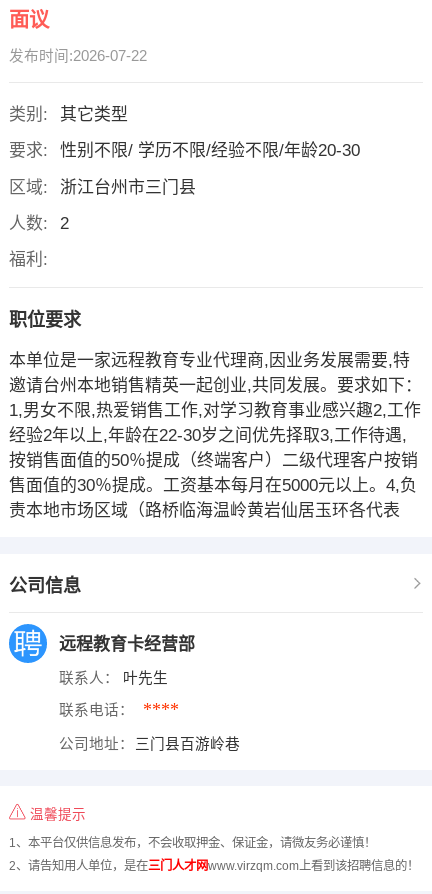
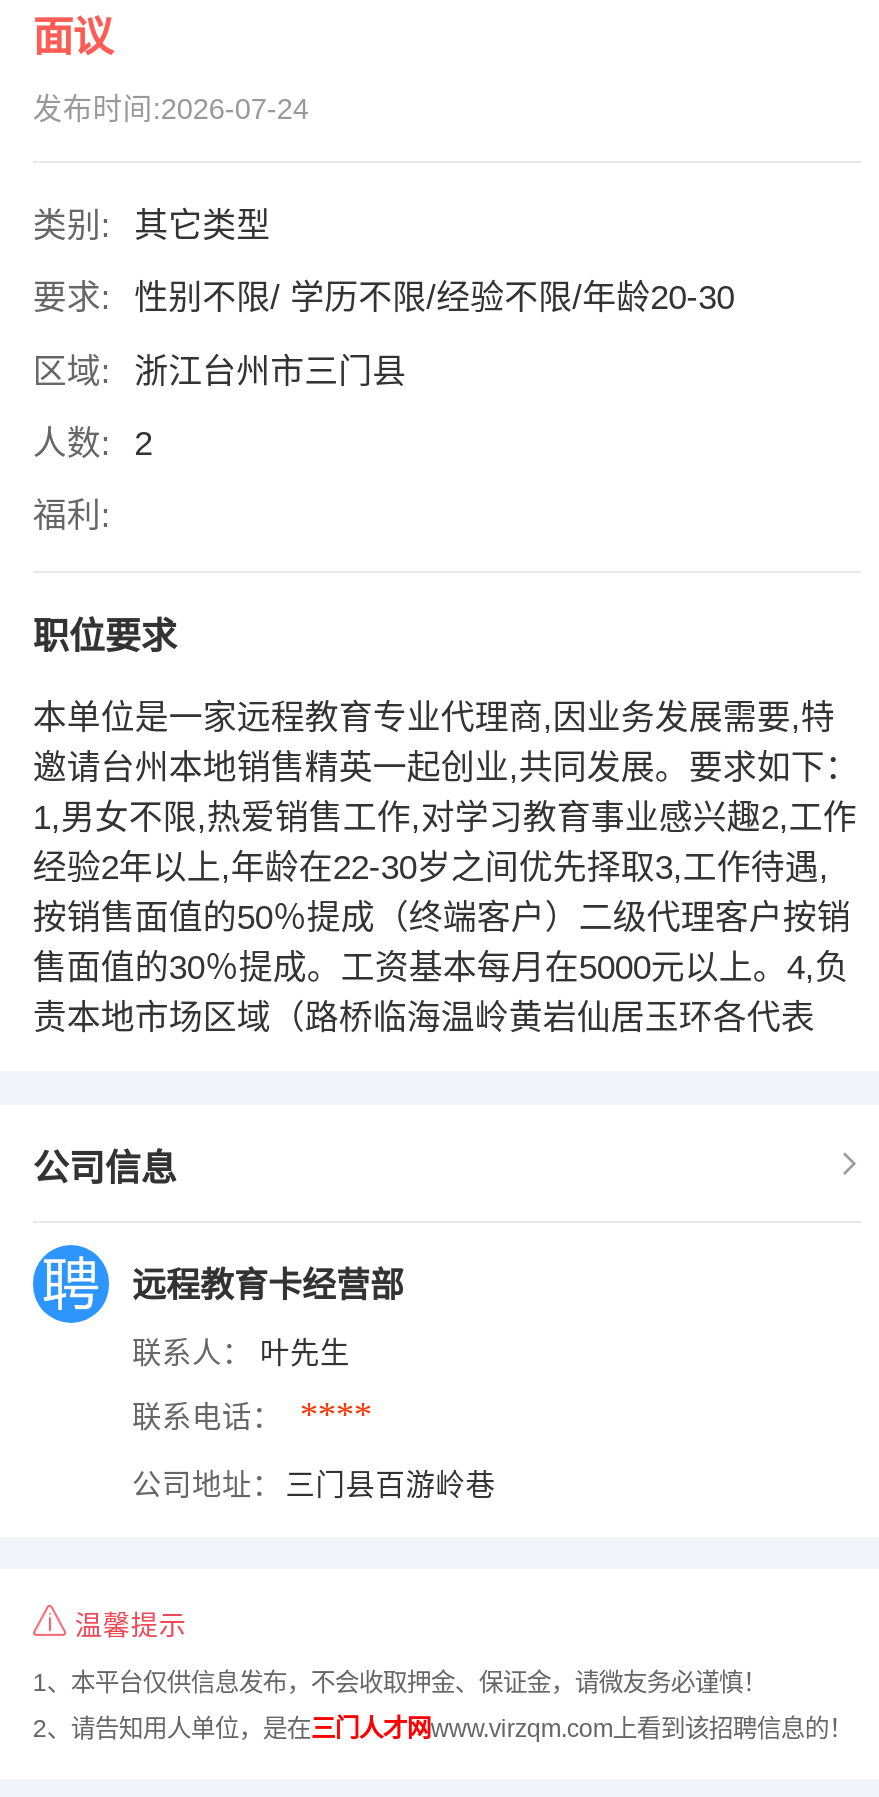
[9,48,147,64] 发布时间:2026-07-22 -> [33,93,309,125] 发布时间:2026-07-24

